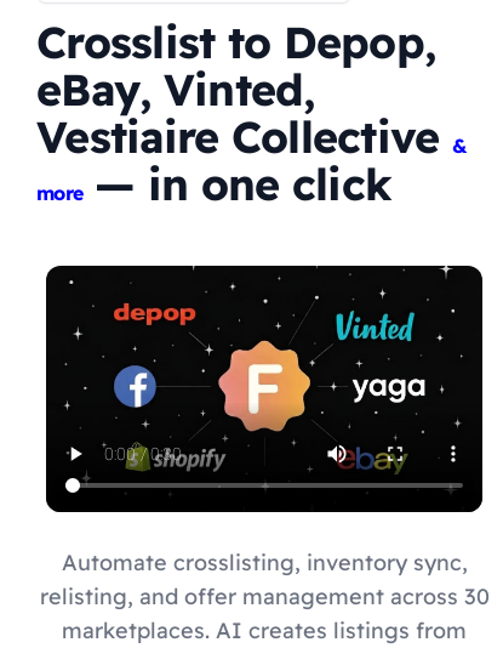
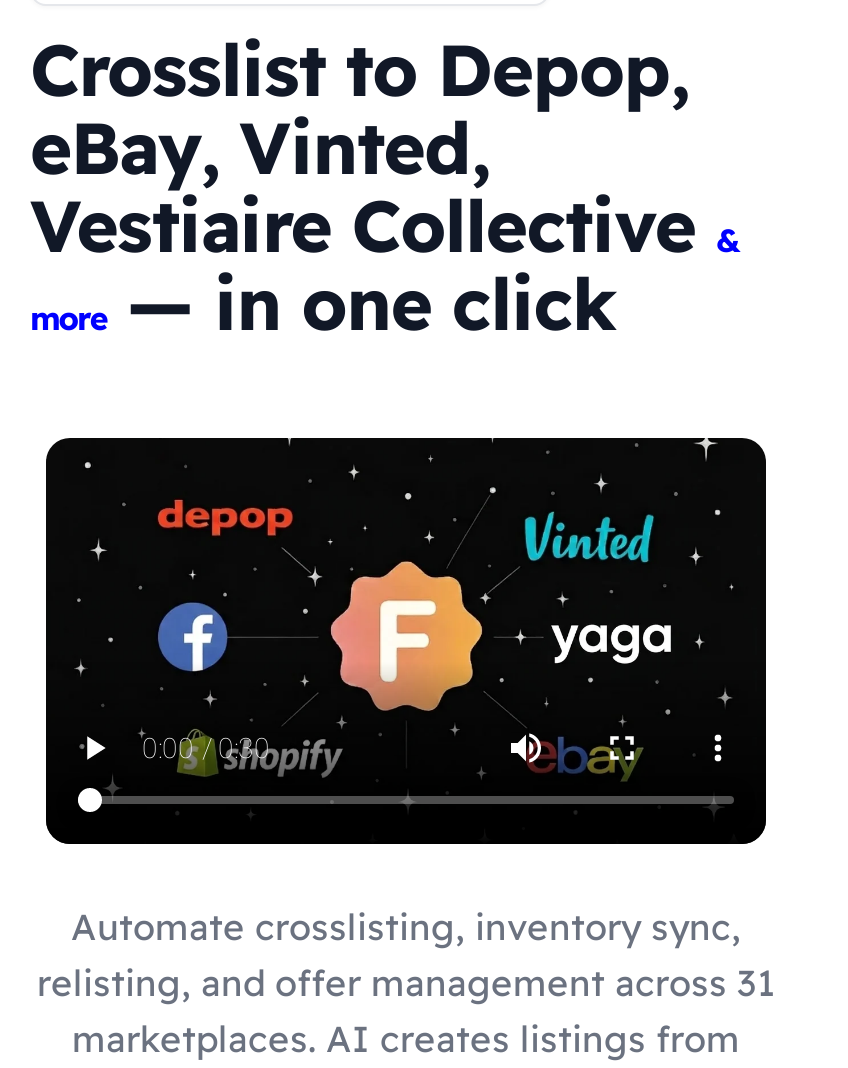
[39,582,489,610] relisting, and offer management across 30 -> [37,959,775,1005] relisting, and offer management across 31

